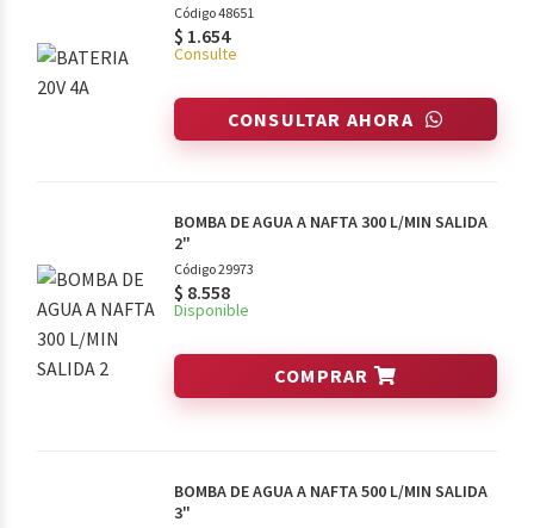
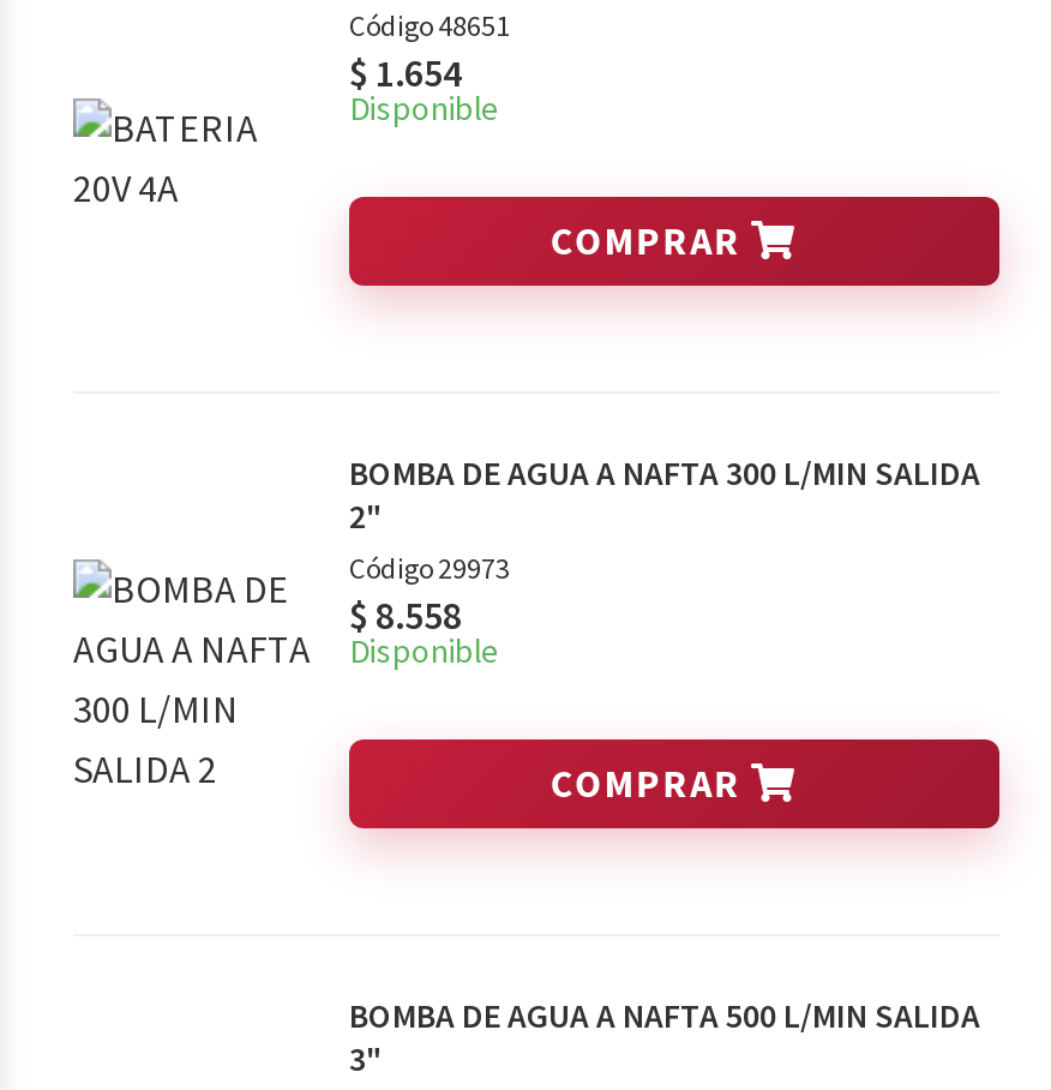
[174,43,237,64] Consulte -> [349,86,500,130] Disponible
[227,107,418,131] CONSULTAR AHORA -> [551,216,752,264] COMPRAR

